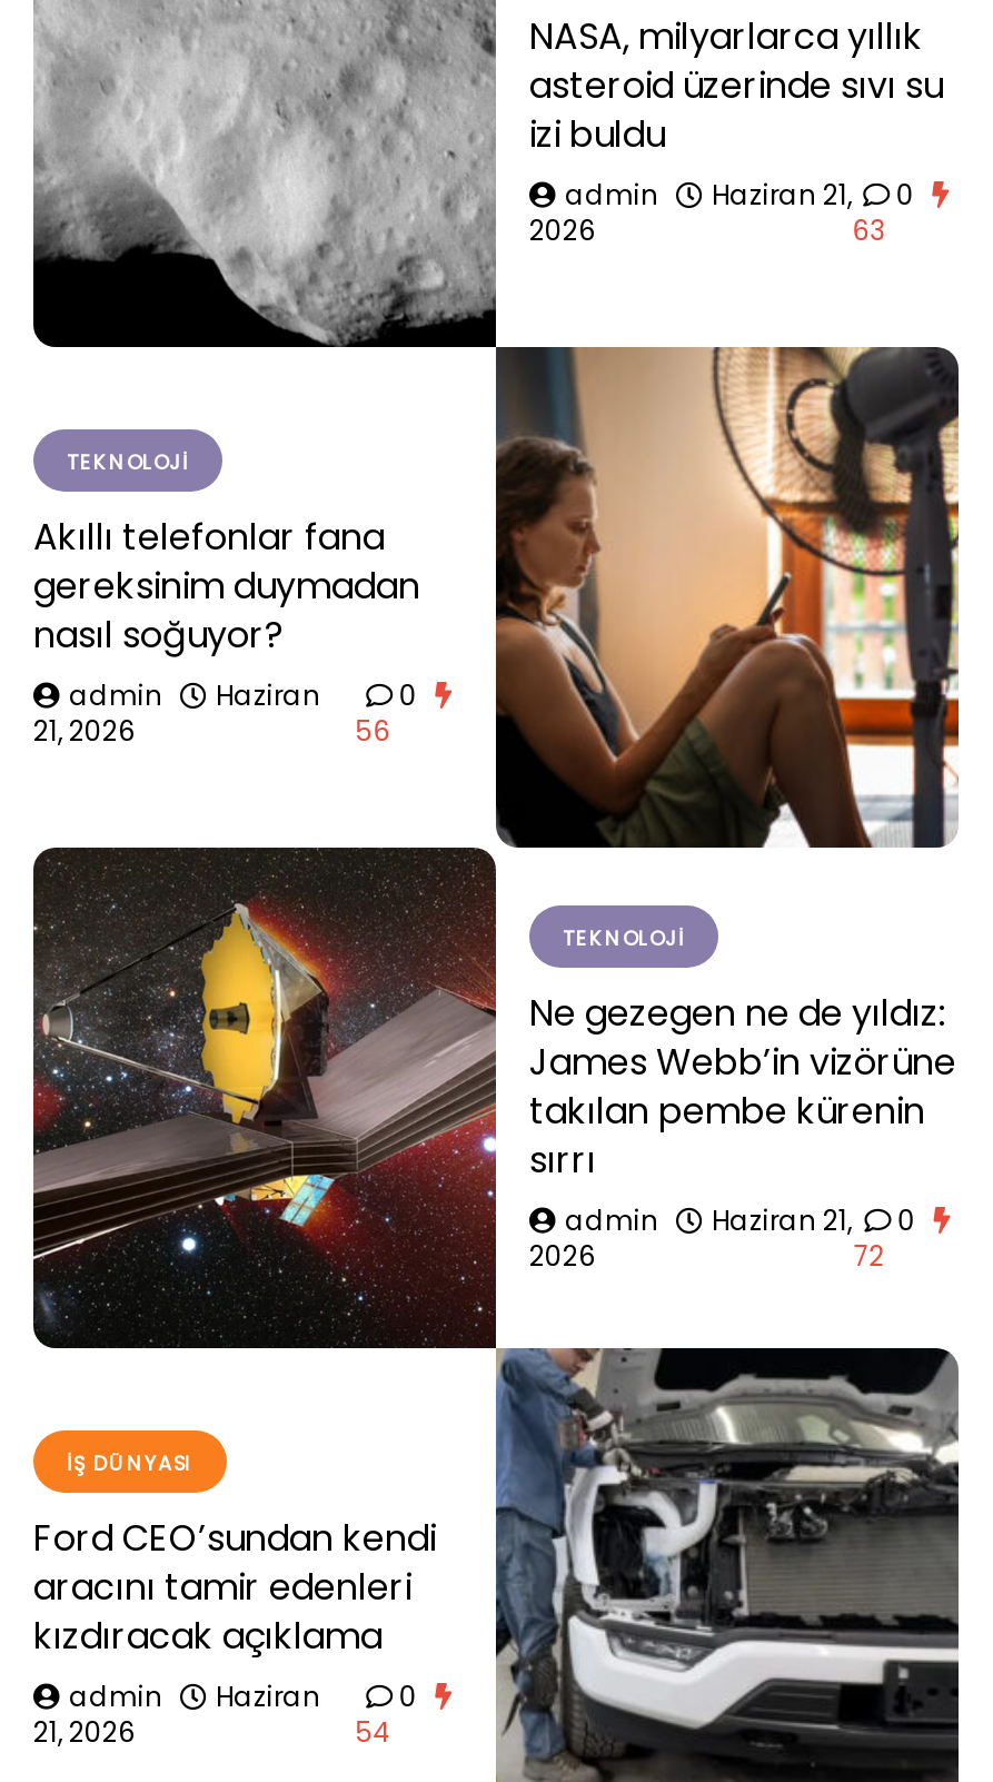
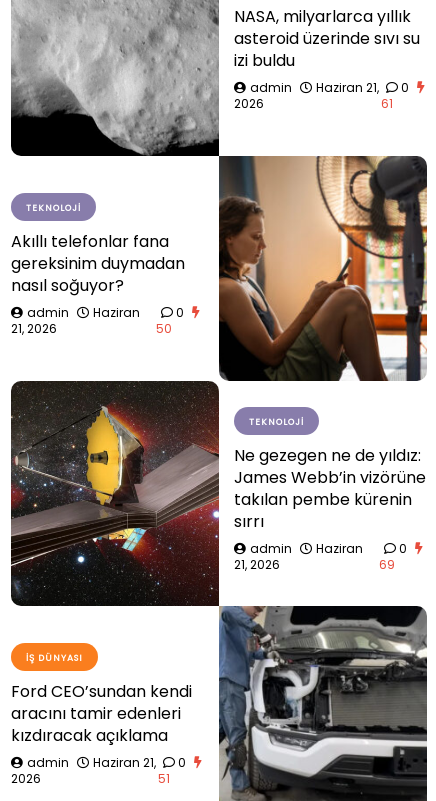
[852,210,885,248] 63 -> [381,94,393,111] 61
[355,711,391,749] 56 -> [156,319,172,336] 50
[853,1236,884,1274] 72 -> [379,555,395,572] 69
[355,1712,391,1750] 54 -> [158,769,170,786] 51

